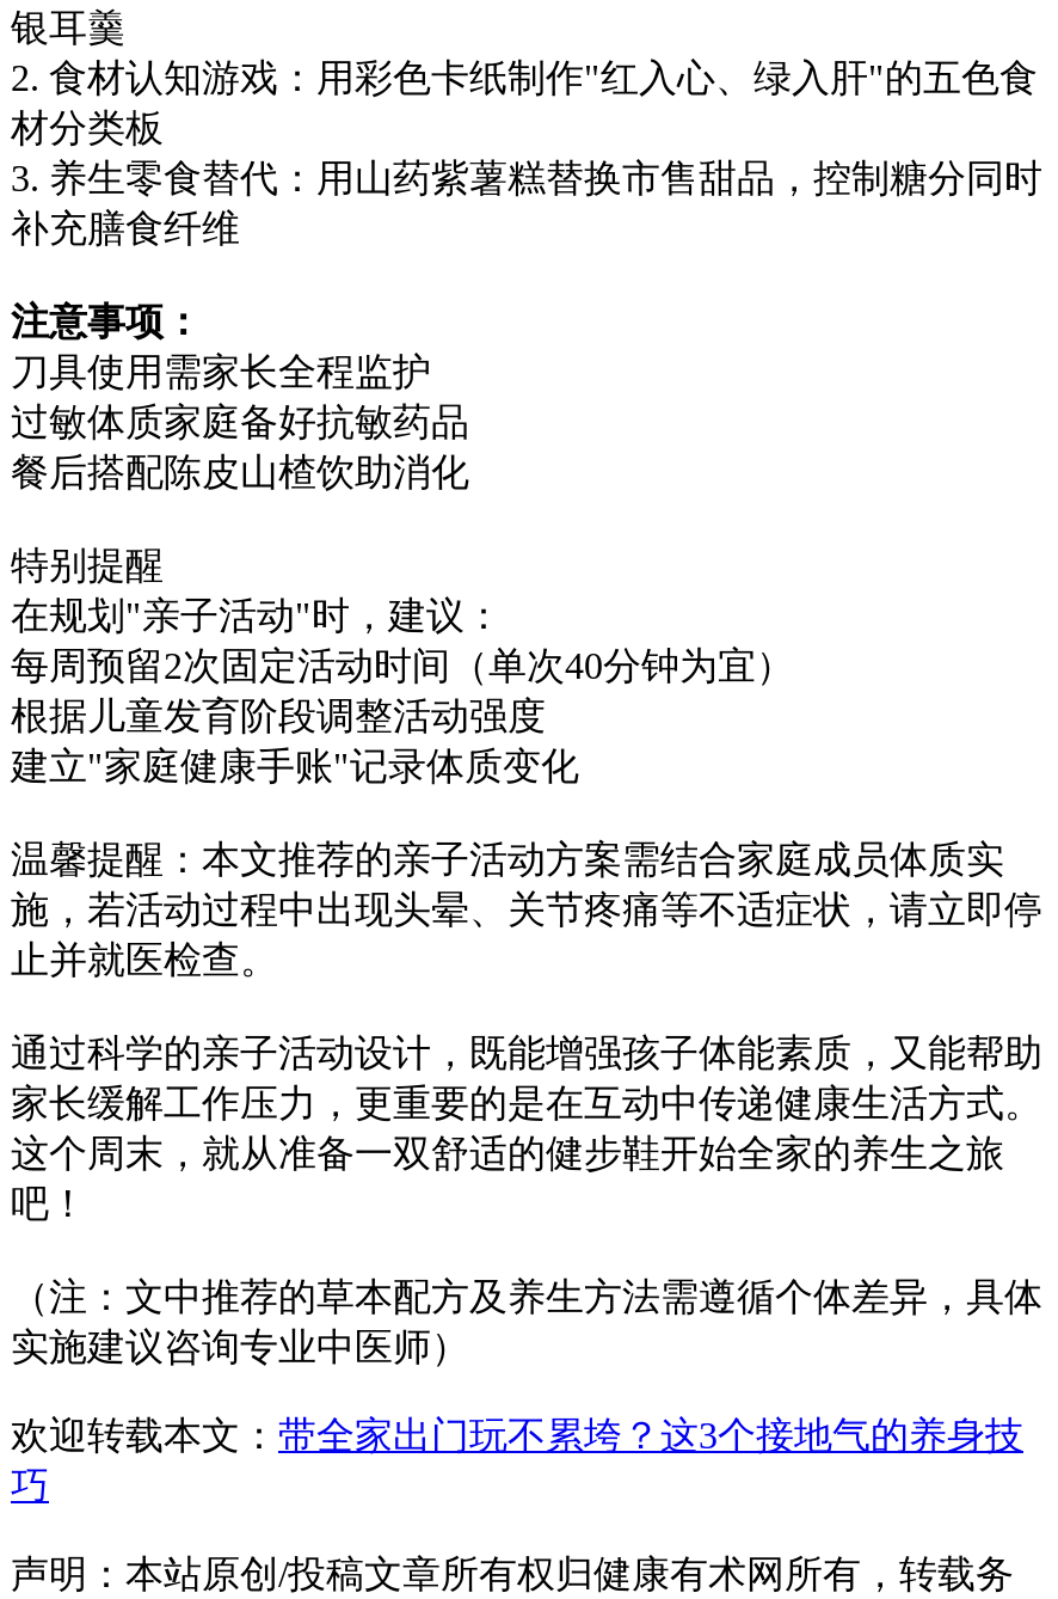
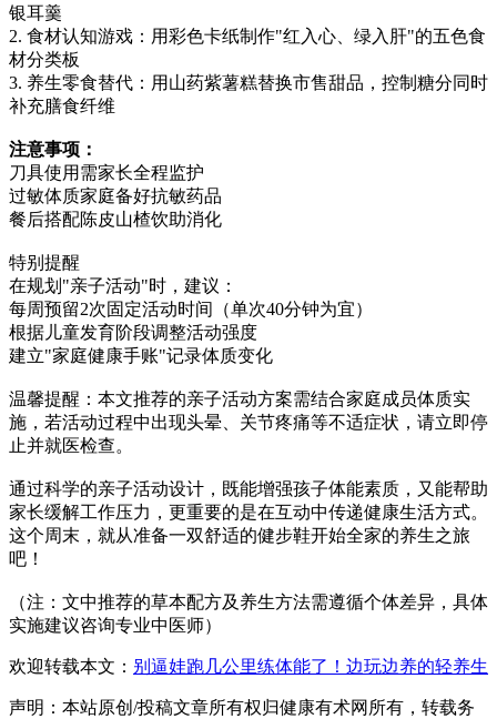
[11,1415,1023,1506] 欢迎转载本文：带全家出门玩不累垮？这3个接地气的养身技 | 巧 -> [9,657,488,676] 欢迎转载本文：别逼娃跑几公里练体能了！边玩边养的轻养生

